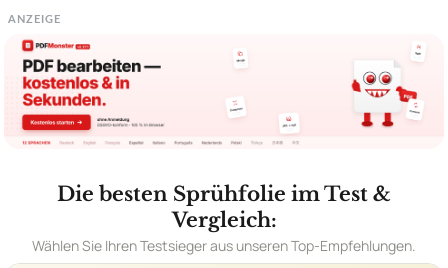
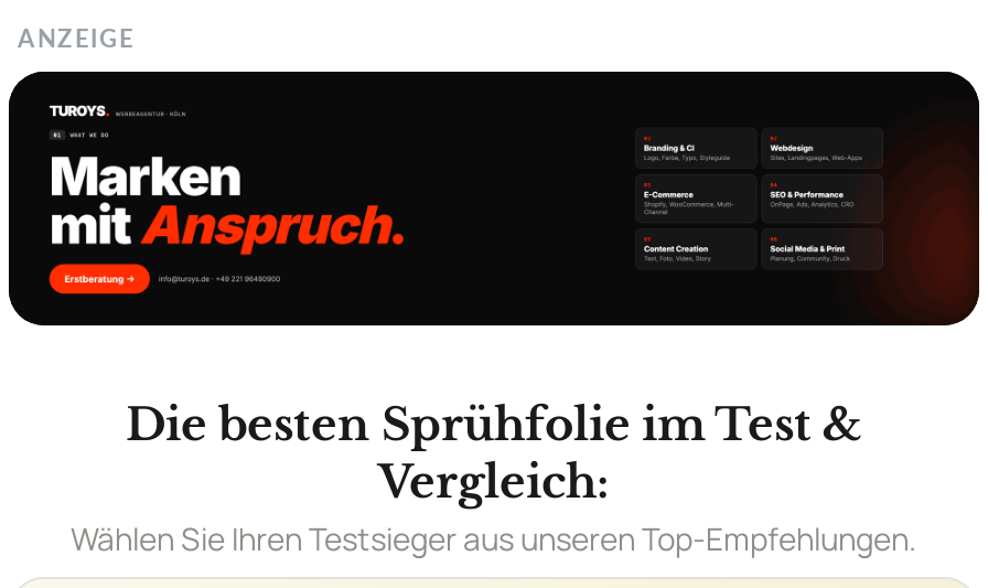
[4,34,444,149] [image] -> [7,70,981,328] [image]

